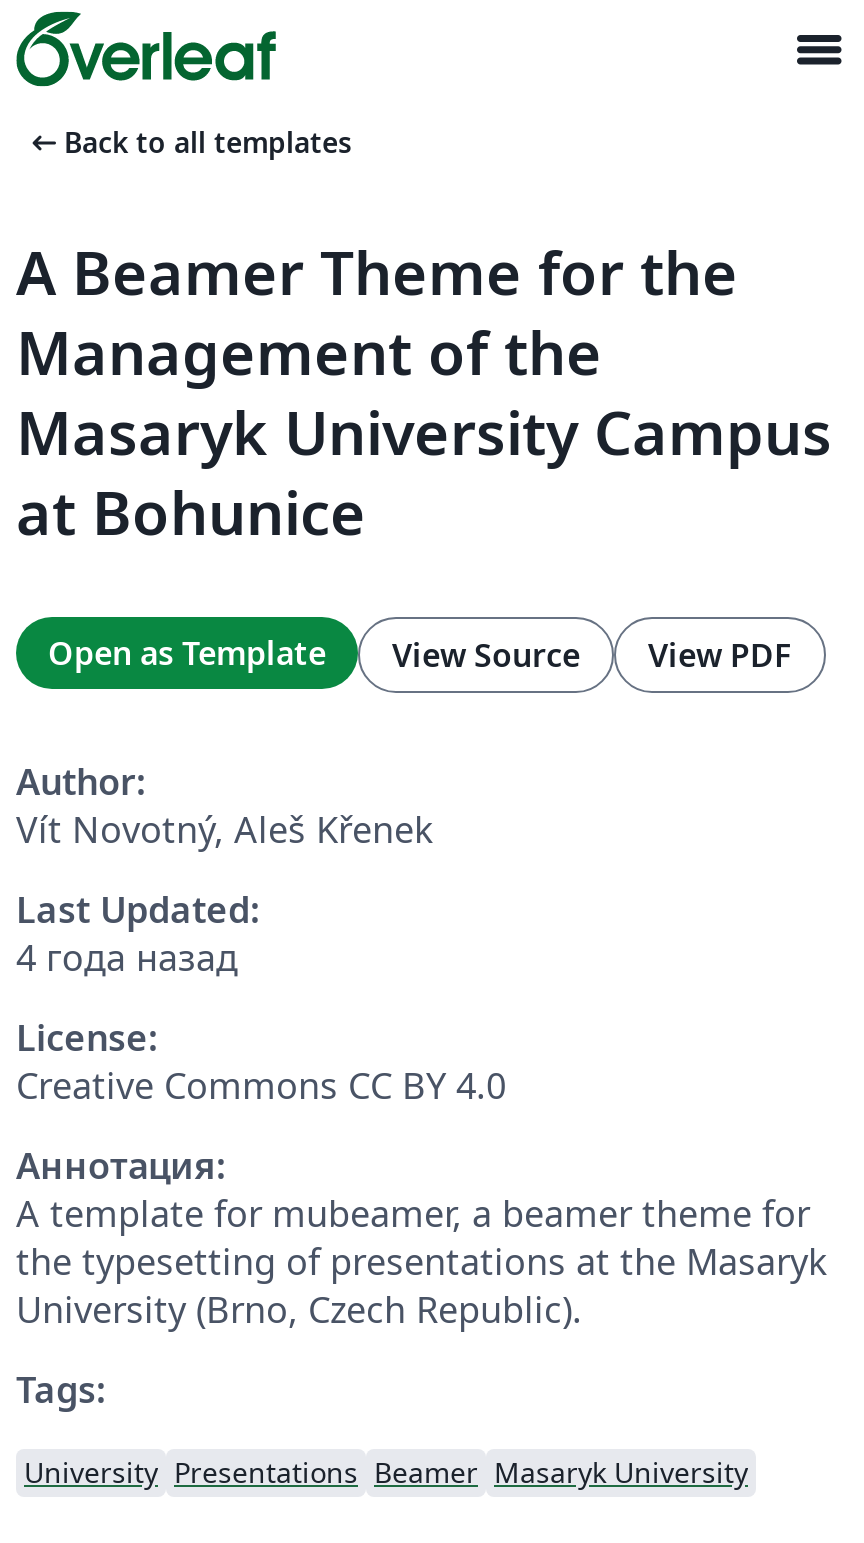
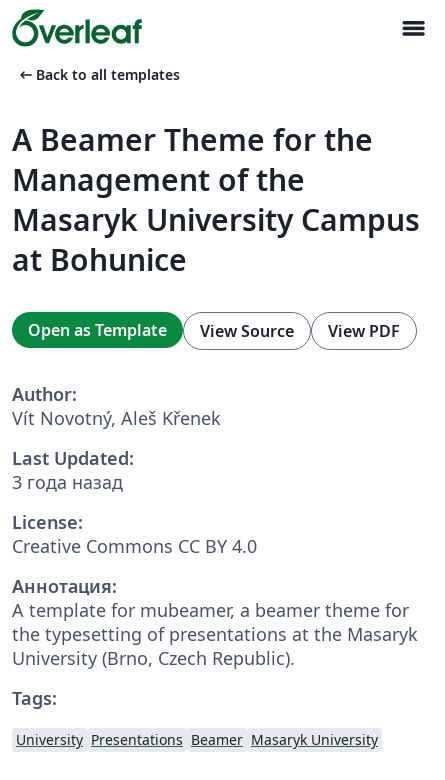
[16,932,238,980] 4 года назад -> [12,470,123,494] 3 года назад

